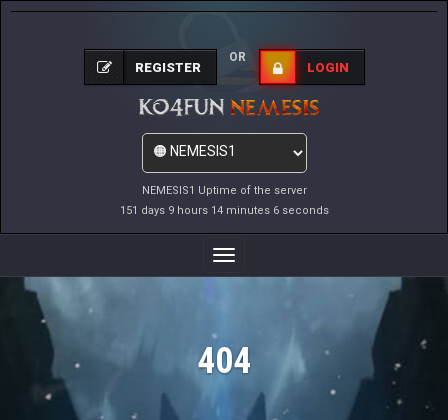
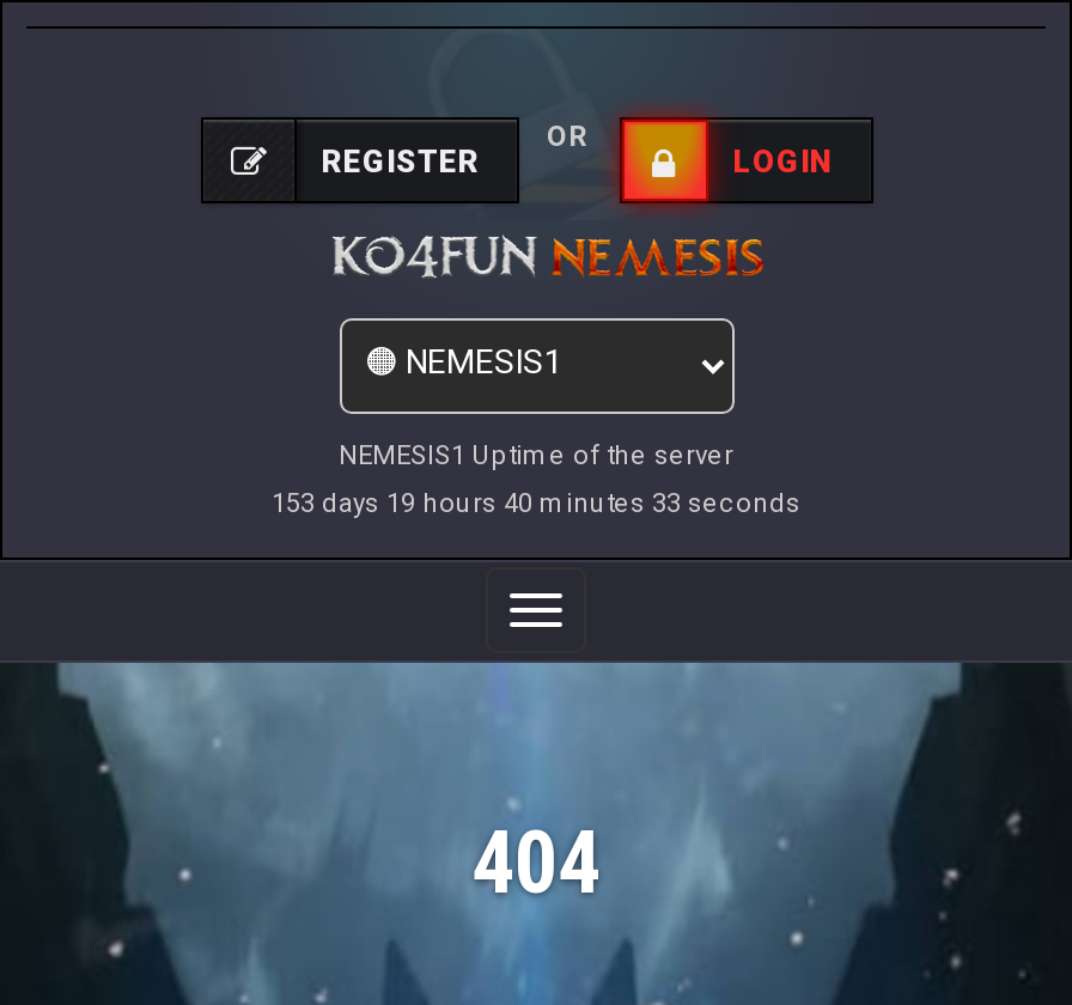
[119,204,328,217] 151 days 9 hours 14 minutes 6 seconds -> [272,488,800,519] 153 days 19 hours 40 minutes 33 seconds

